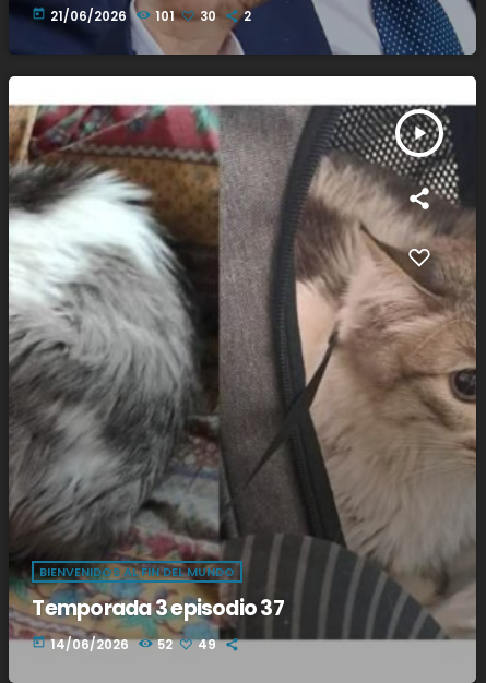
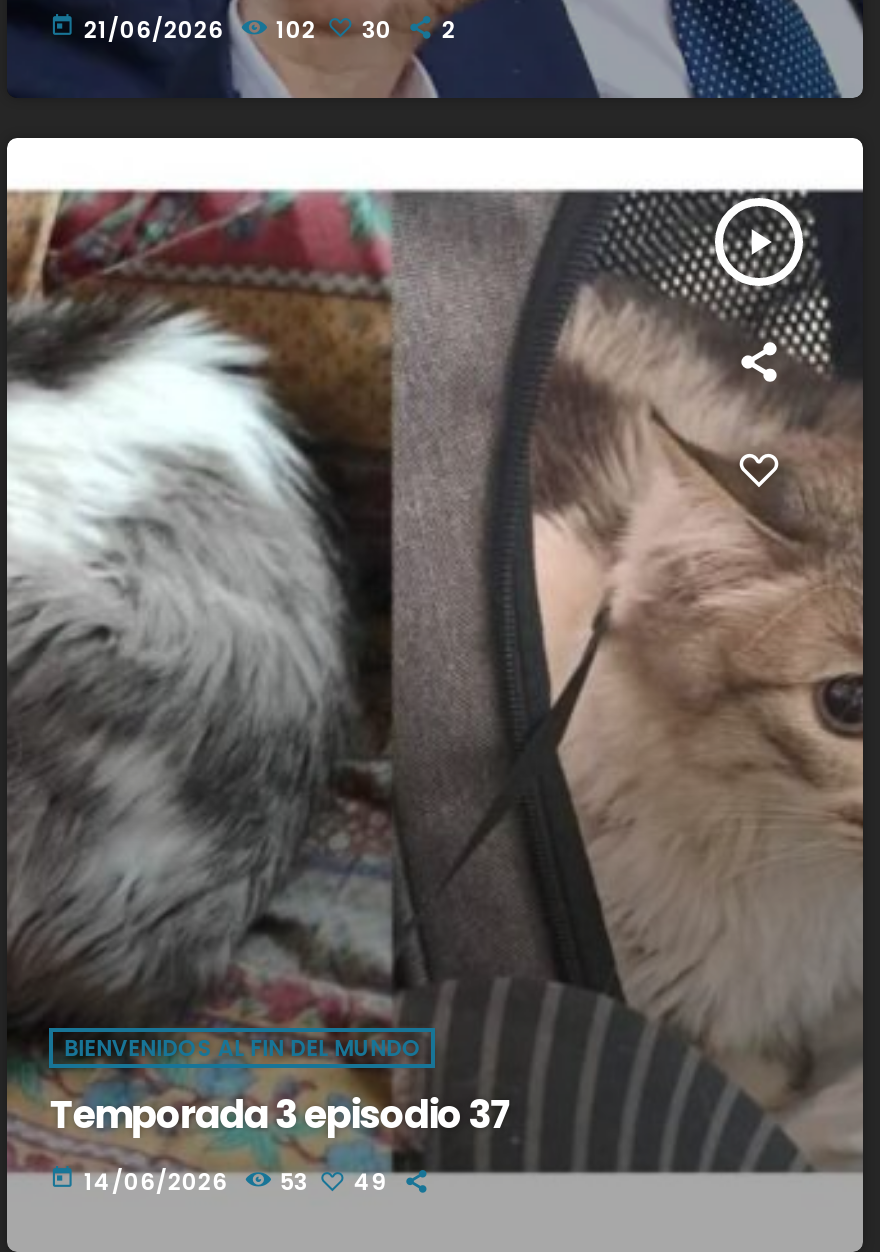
[156,7,175,25] 101 -> [276,13,316,45] 102
[158,636,173,654] 52 -> [280,1166,308,1198] 53

